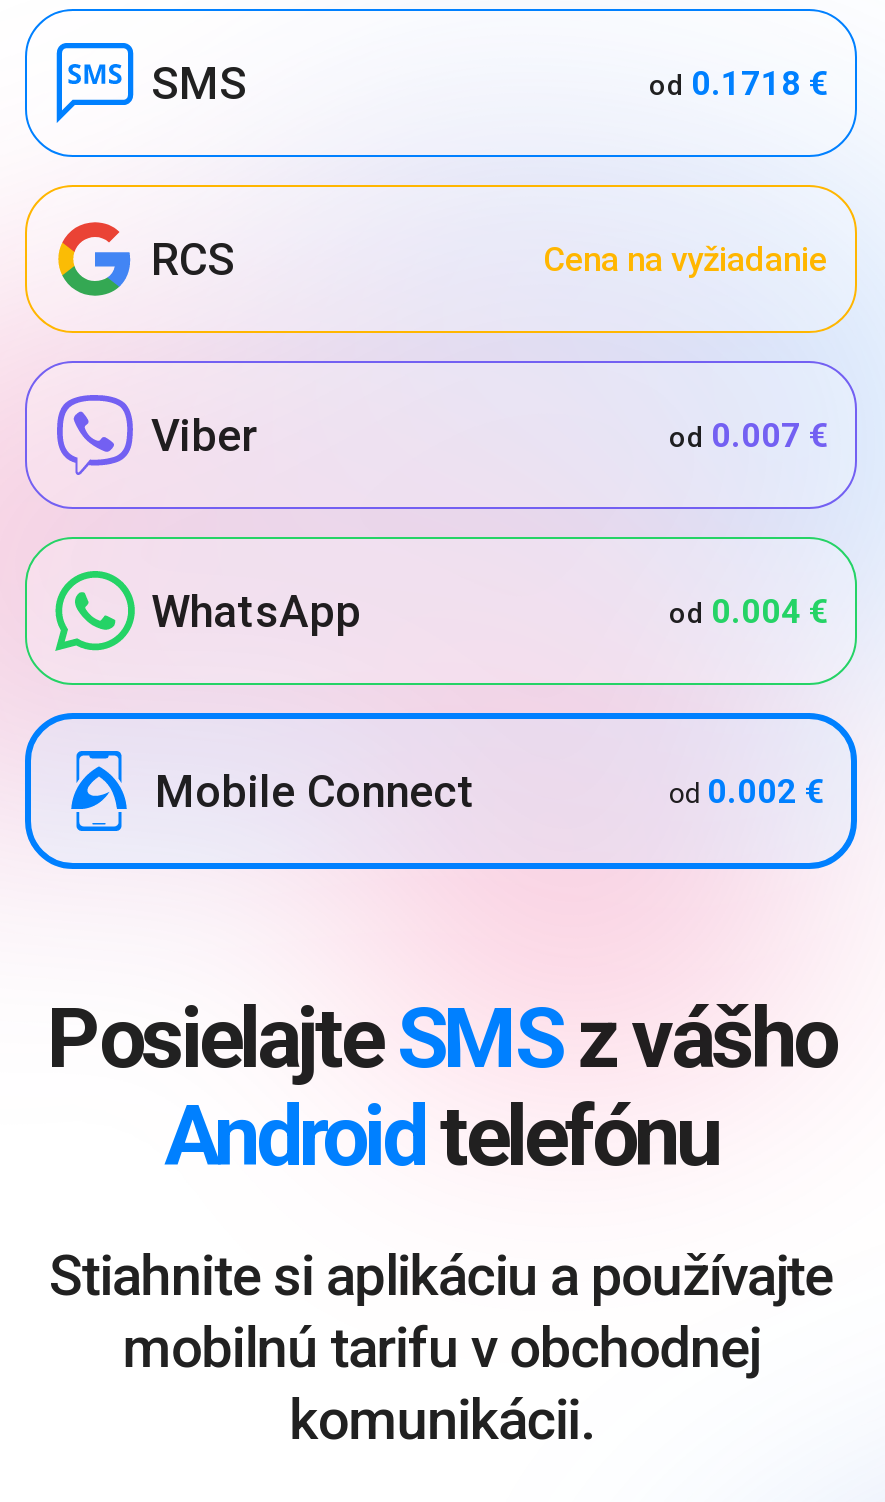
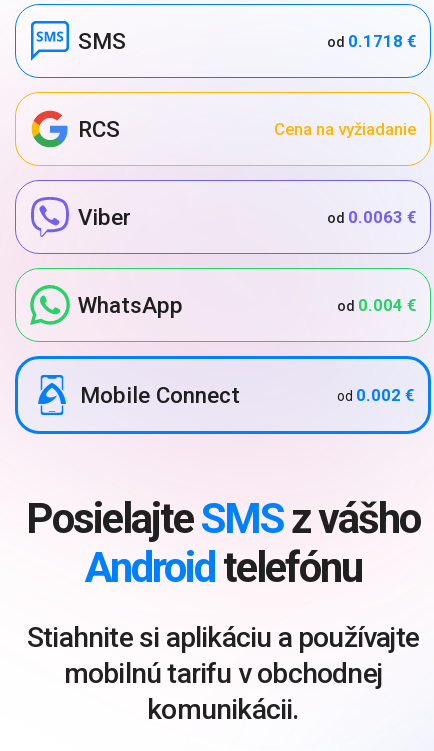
[669,415,827,455] od 0.007 € -> [327,207,416,227] od 0.0063 €

